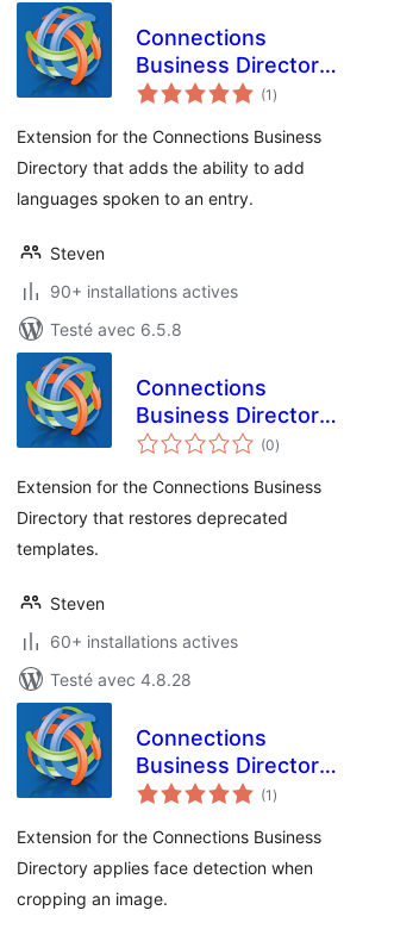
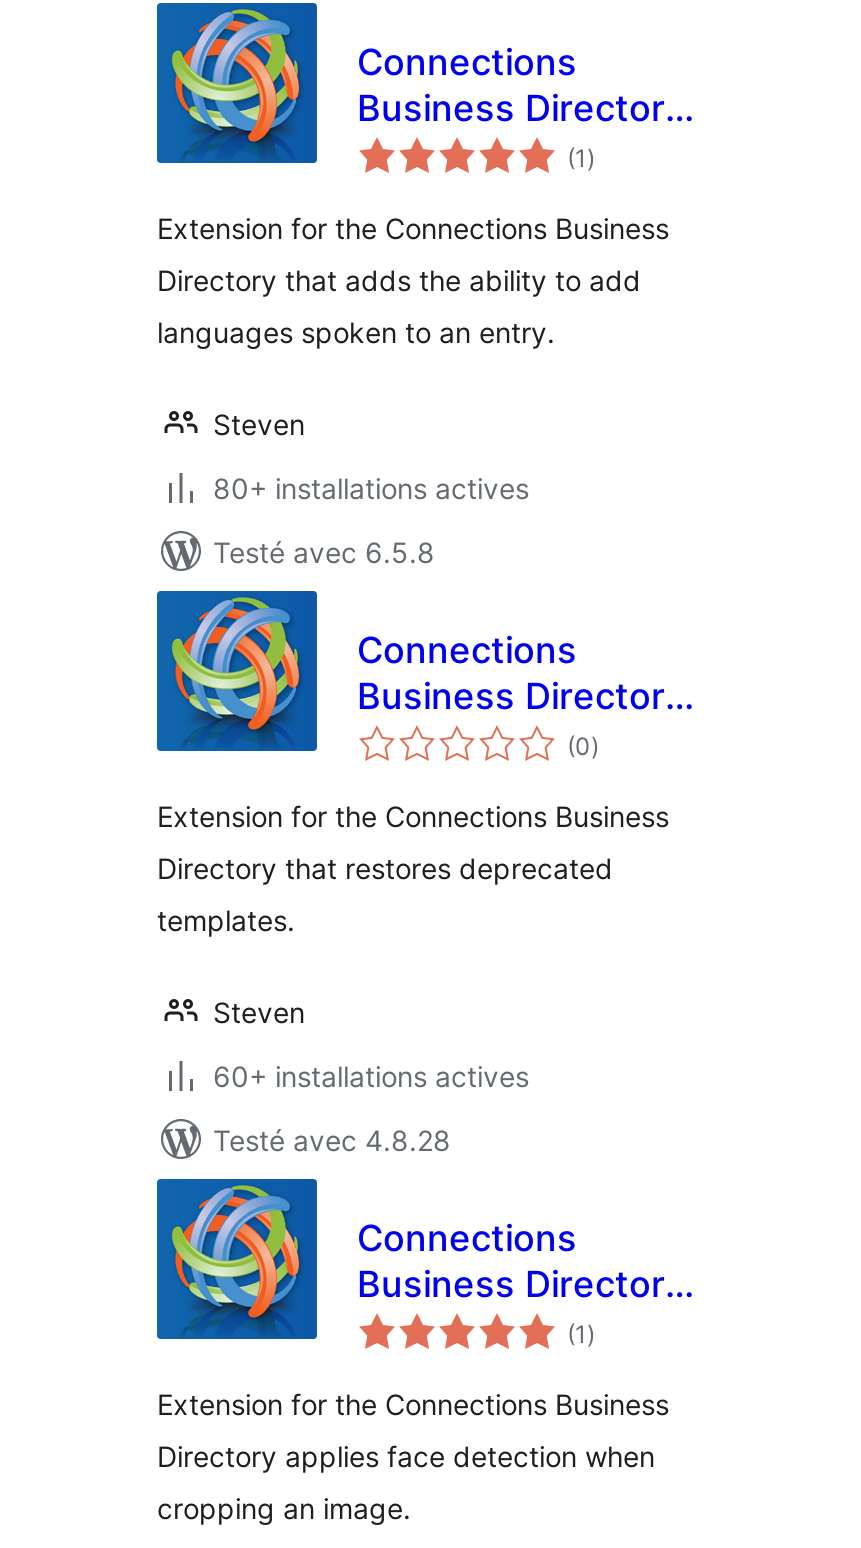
[50,281,238,301] 90+ installations actives -> [213,471,529,505] 80+ installations actives

